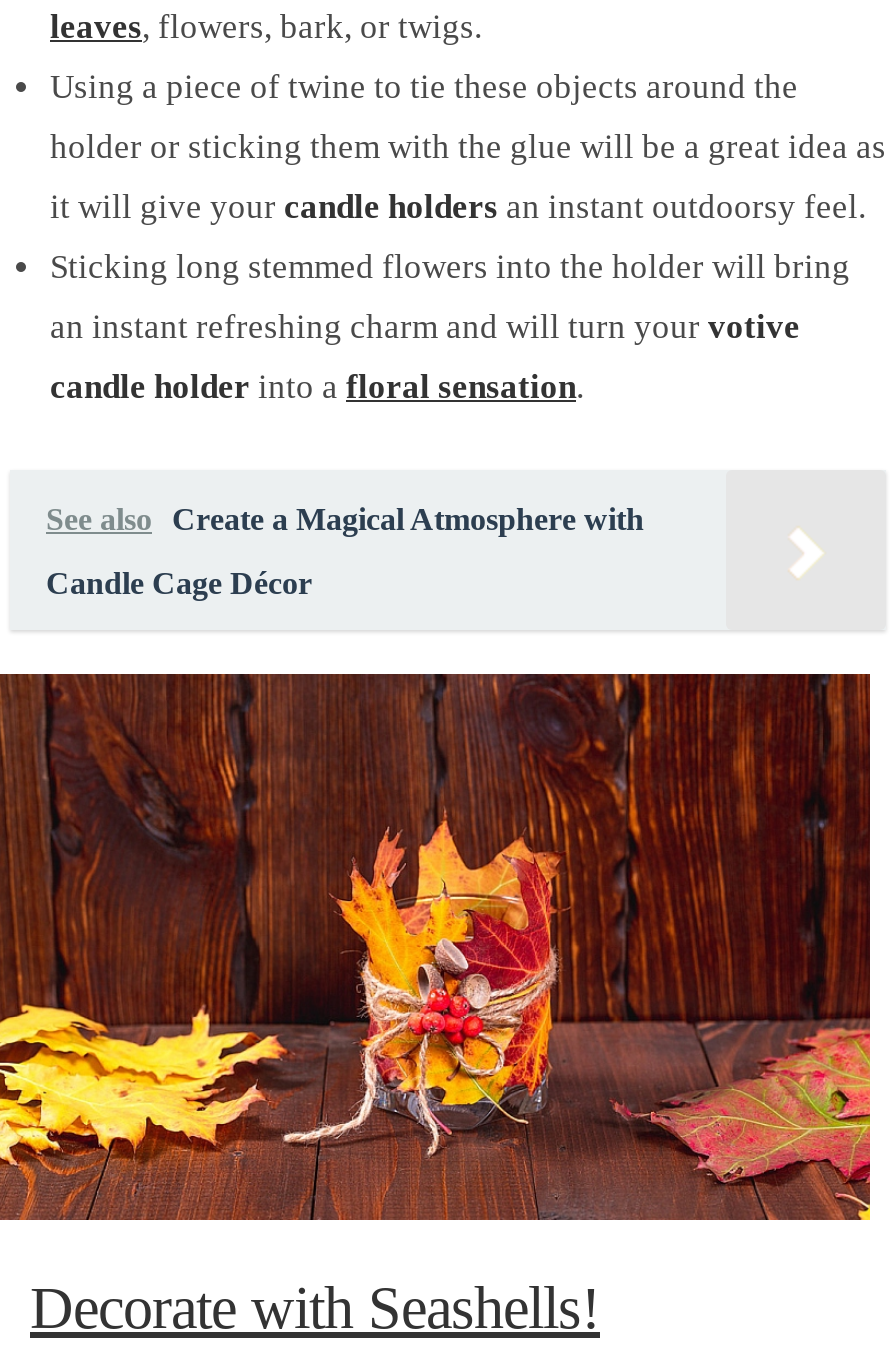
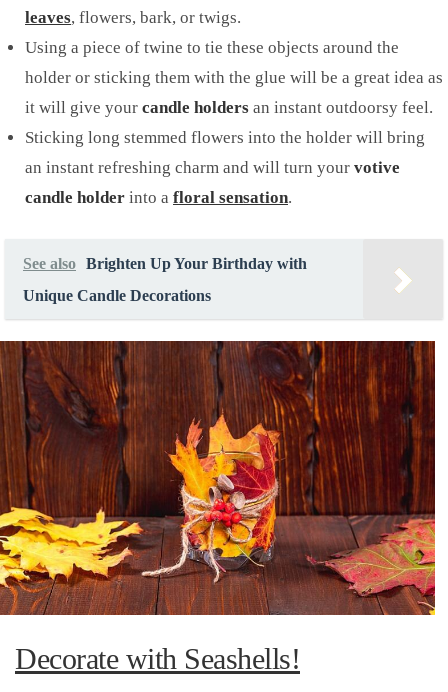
[46,502,644,536] See also Create a Magical Atmosphere with -> [23,255,307,272] See also Brighten Up Your Birthday with
[46,566,312,600] Candle Cage Décor -> [23,287,211,304] Unique Candle Decorations

